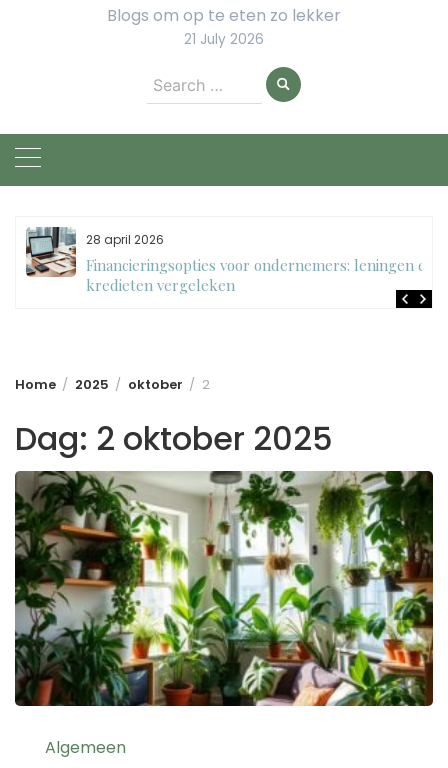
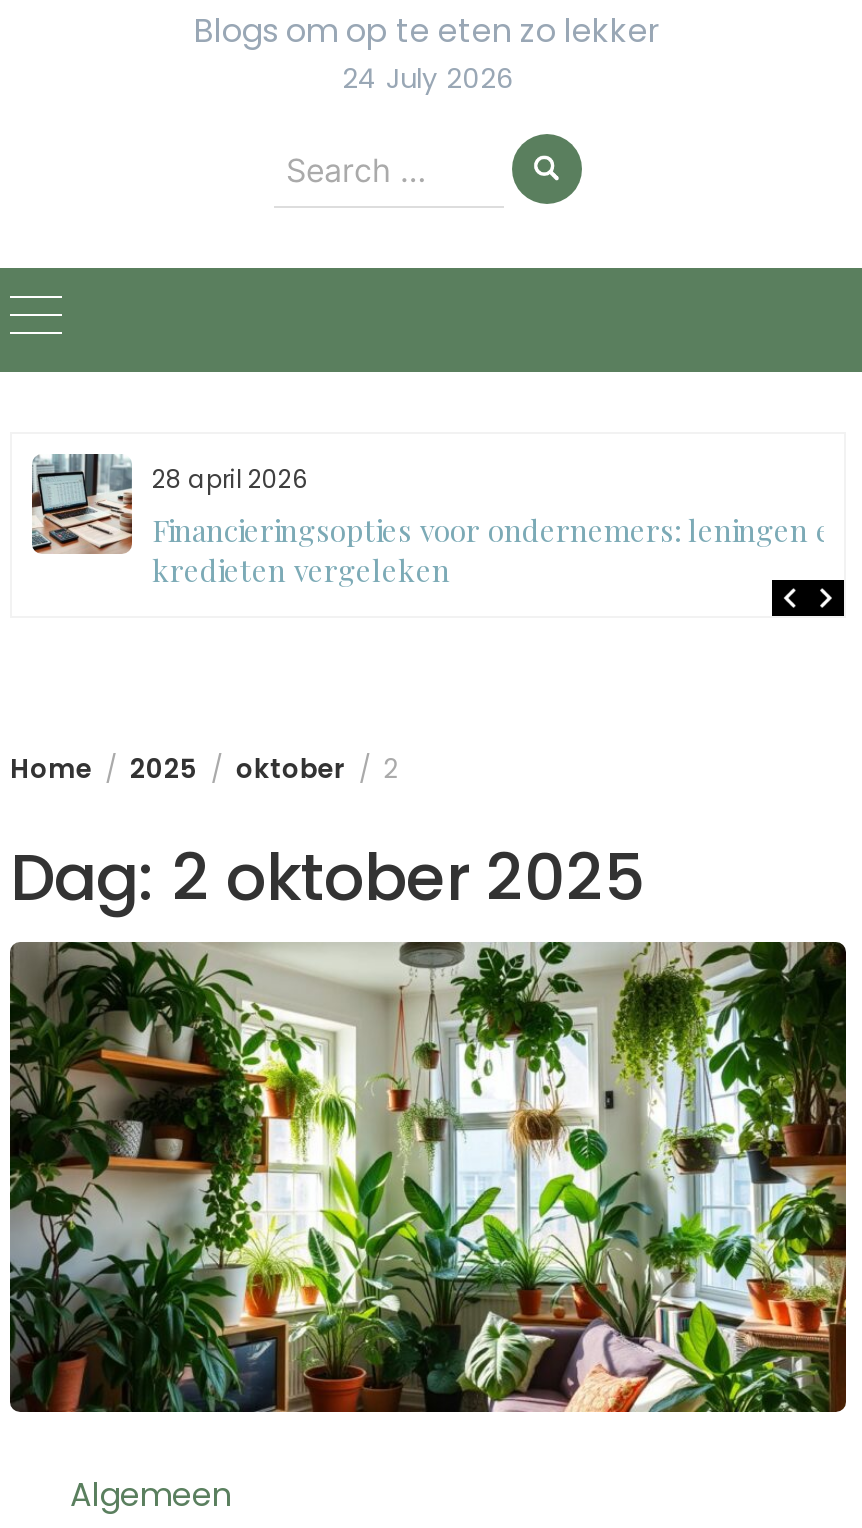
[184,30,264,49] 21 July 2026 -> [342,60,514,98] 24 July 2026

